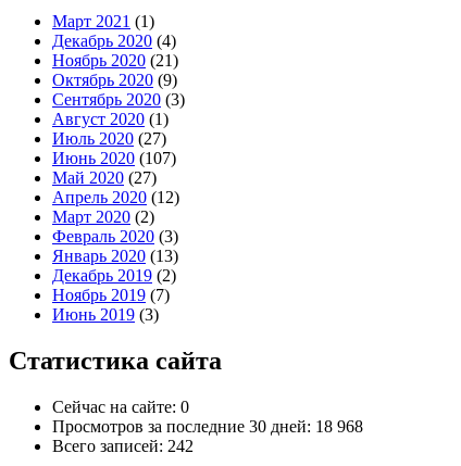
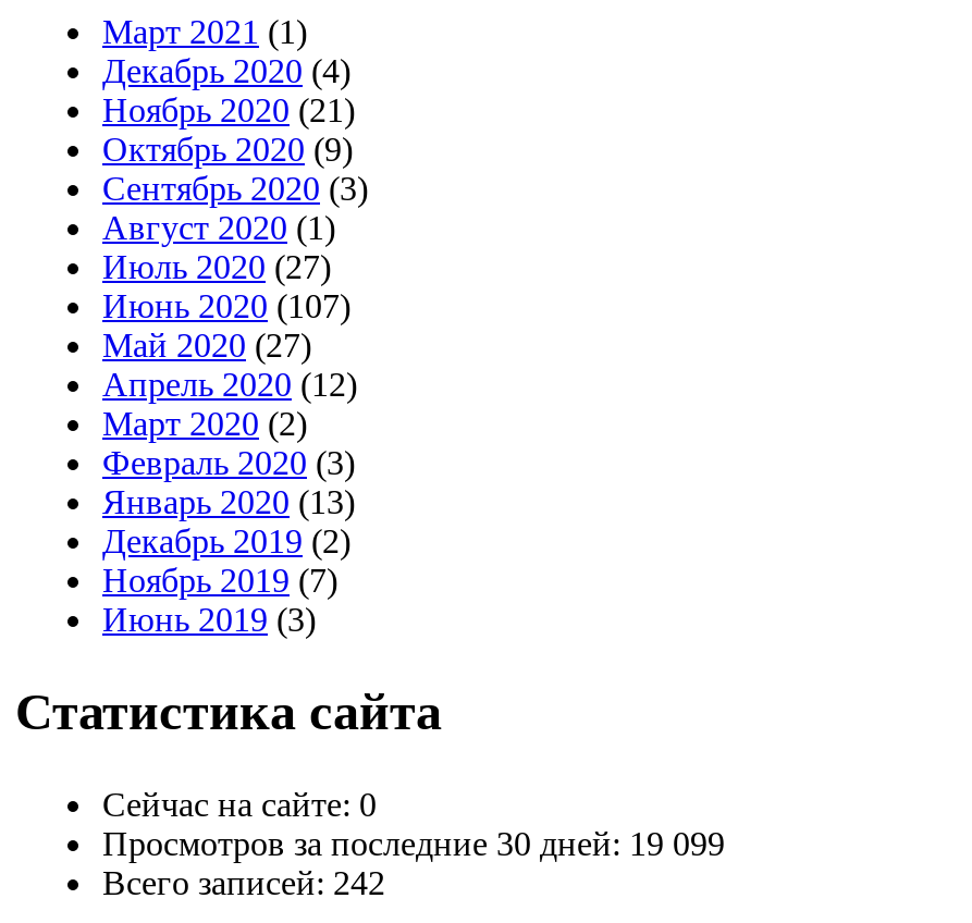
[52,417,363,436] Просмотров за последние 30 дней: 18 968 -> [102,825,725,862] Просмотров за последние 30 дней: 19 099

